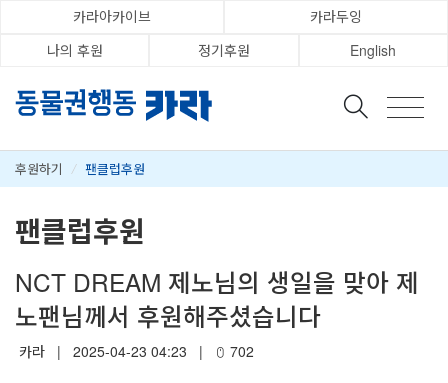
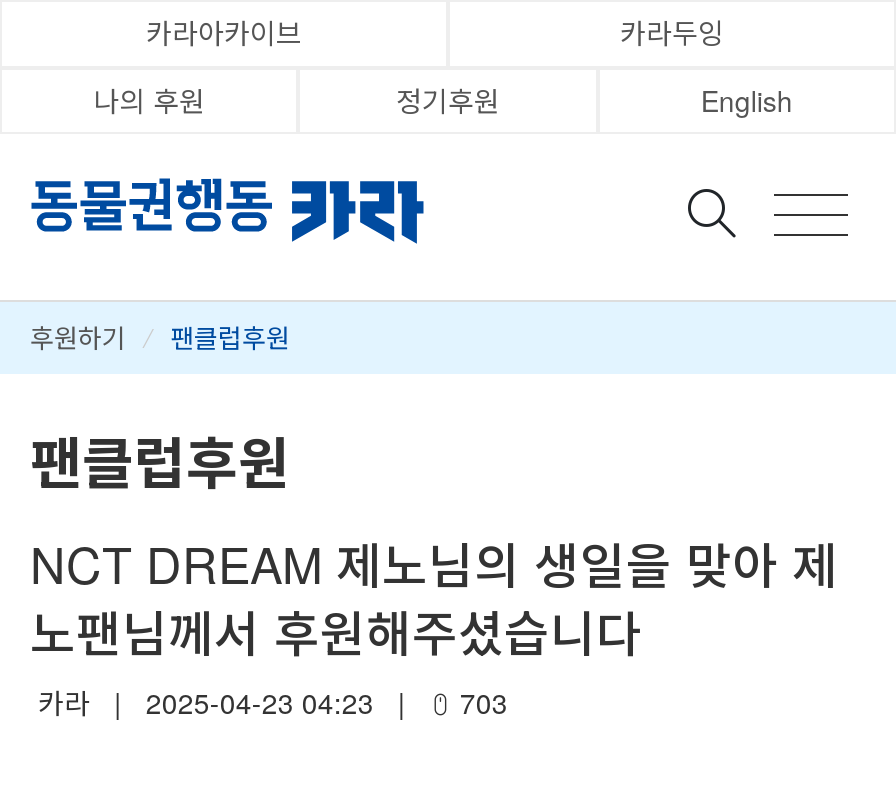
[226,341,254,361] 702 -> [452,682,508,722] 703

